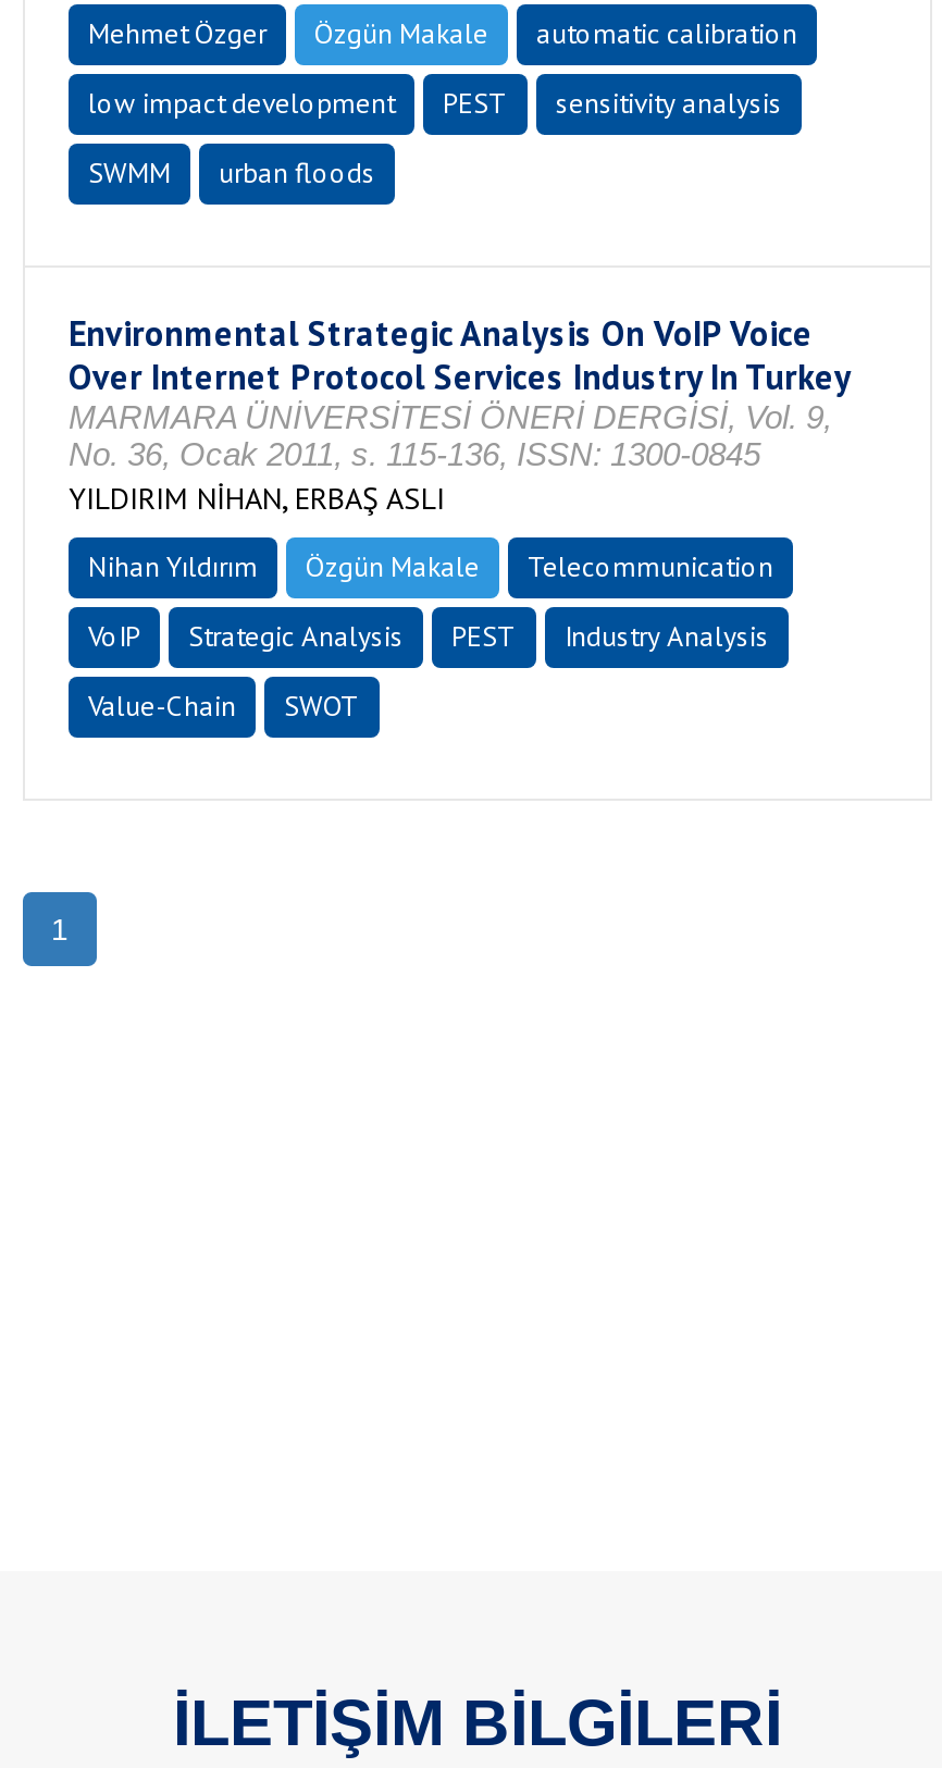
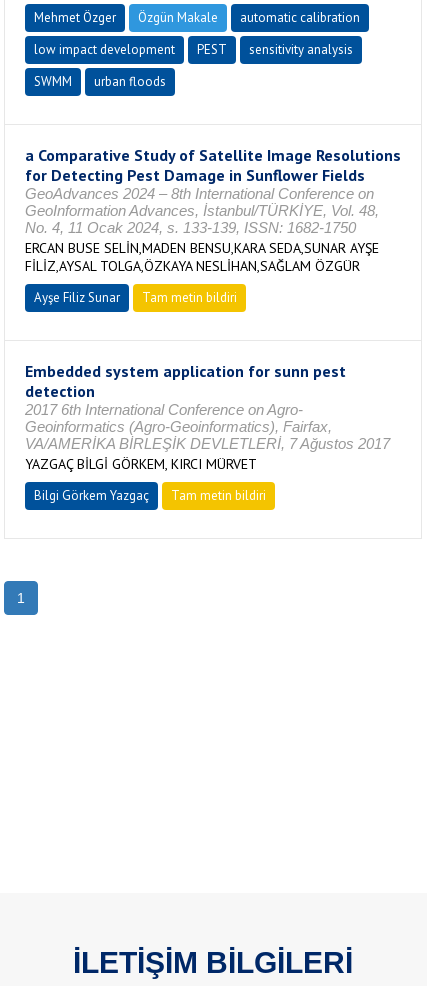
[69,311,852,518] Environmental Strategic Analysis On VoIP Voice | Over Internet Protocol Services Industry In Turkey | MARMARA ÜNİVERSİTESİ ÖNERİ DERGİSİ, Vol. 9, | No. 36, Ocak 2011, s. 115-136, ISSN: 1300-0845 | YILDIRIM NİHAN, ERBAŞ ASLI -> [25,145,401,275] a Comparative Study of Satellite Image Resolutions | for Detecting Pest Damage in Sunflower Fields | GeoAdvances 2024 – 8th International Conference on | GeoInformation Advances, İstanbul/TÜRKİYE, Vol. 48, | No. 4, 11 Ocak 2024, s. 133-139, ISSN: 1682-1750 | ERCAN BUSE SELİN,MADEN BENSU,KARA SEDA,SUNAR AYŞE | FİLİZ,AYSAL TOLGA,ÖZKAYA NESLİHAN,SAĞLAM ÖZGÜR
[88,548,773,585] Nihan Yıldırım | Özgün Makale | Telecommunication -> [34,289,237,306] Ayşe Filiz Sunar | Tam metin bildiri
[88,618,769,655] VoIP | Strategic Analysis | PEST | Industry Analysis -> [25,361,390,473] Embedded system application for sunn pest | detection | 2017 6th International Conference on Agro- | Geoinformatics (Agro-Geoinformatics), Fairfax, | VA/AMERİKA BİRLEŞİK DEVLETLERİ, 7 Ağustos 2017 | YAZGAÇ BİLGİ GÖRKEM, KIRCI MÜRVET
[88,688,360,725] Value-Chain | SWOT -> [34,487,266,504] Bilgi Görkem Yazgaç | Tam metin bildiri

